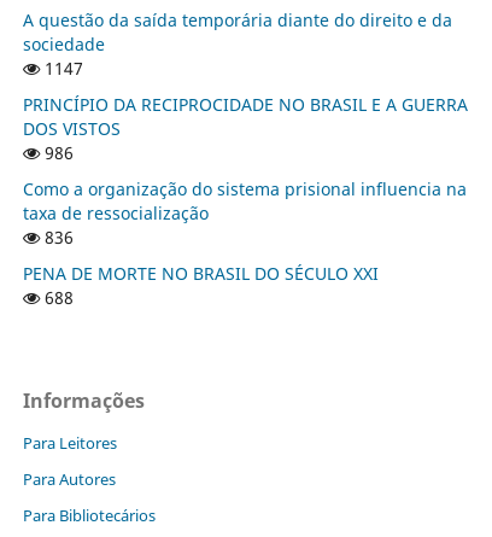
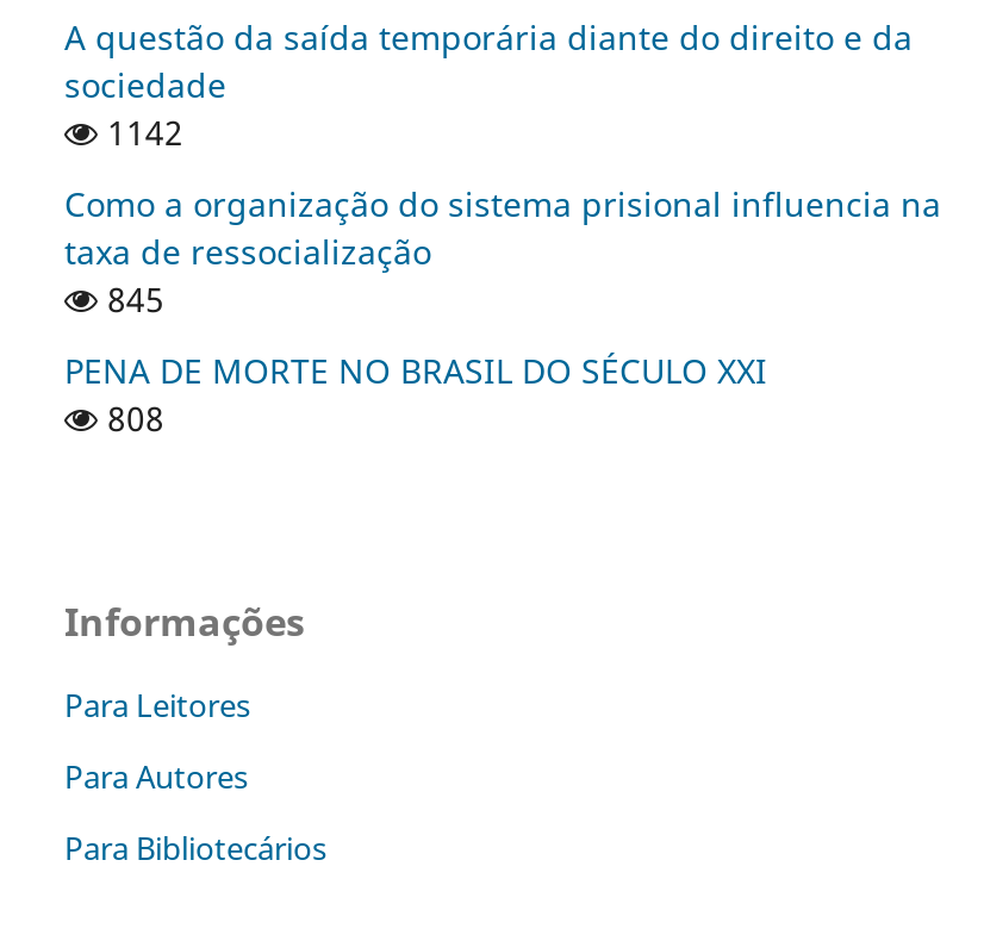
[23,57,468,164] 1147 | PRINCÍPIO DA RECIPROCIDADE NO BRASIL E A GUERRA | DOS VISTOS | 986 -> [98,110,183,156] 1142
[40,226,74,249] 836 -> [98,277,164,322] 845
[40,286,74,309] 688 -> [98,396,164,441] 808

